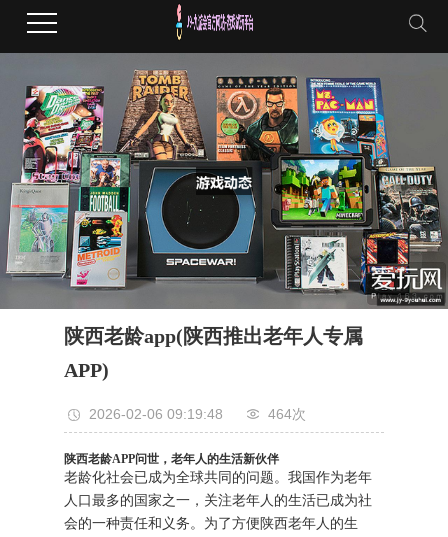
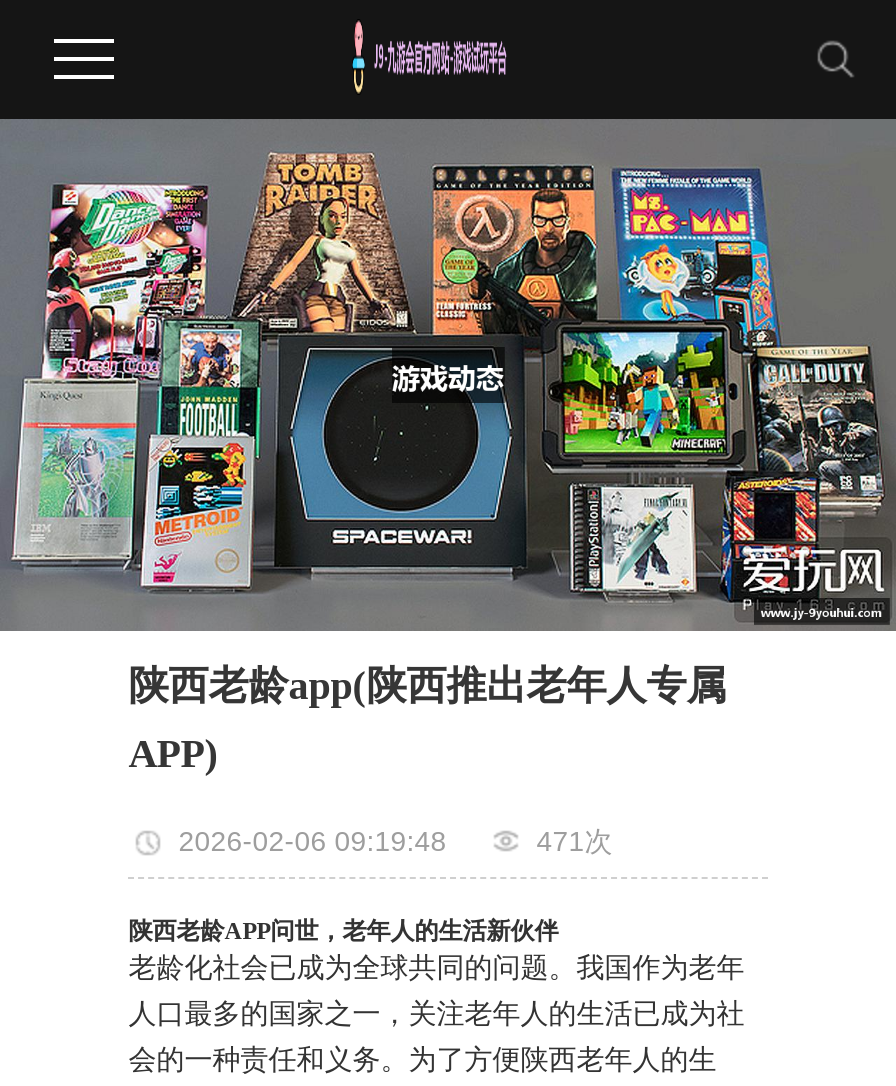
[268,406,306,422] 464次 -> [536,825,612,857] 471次

